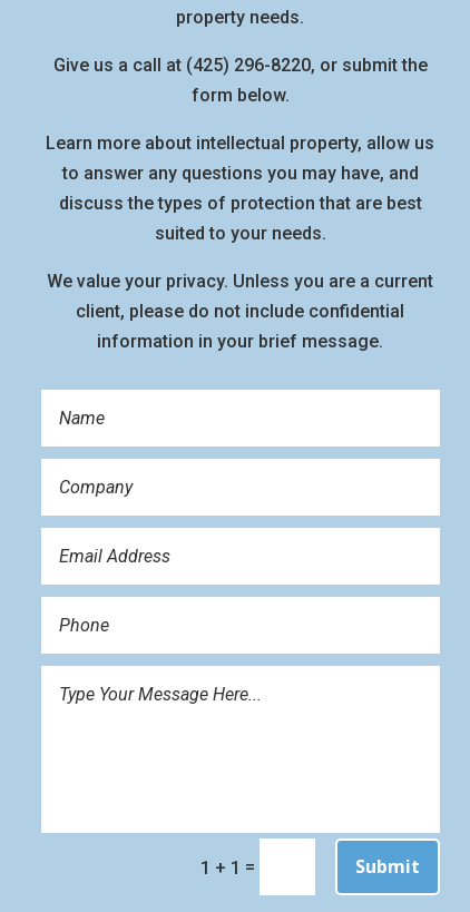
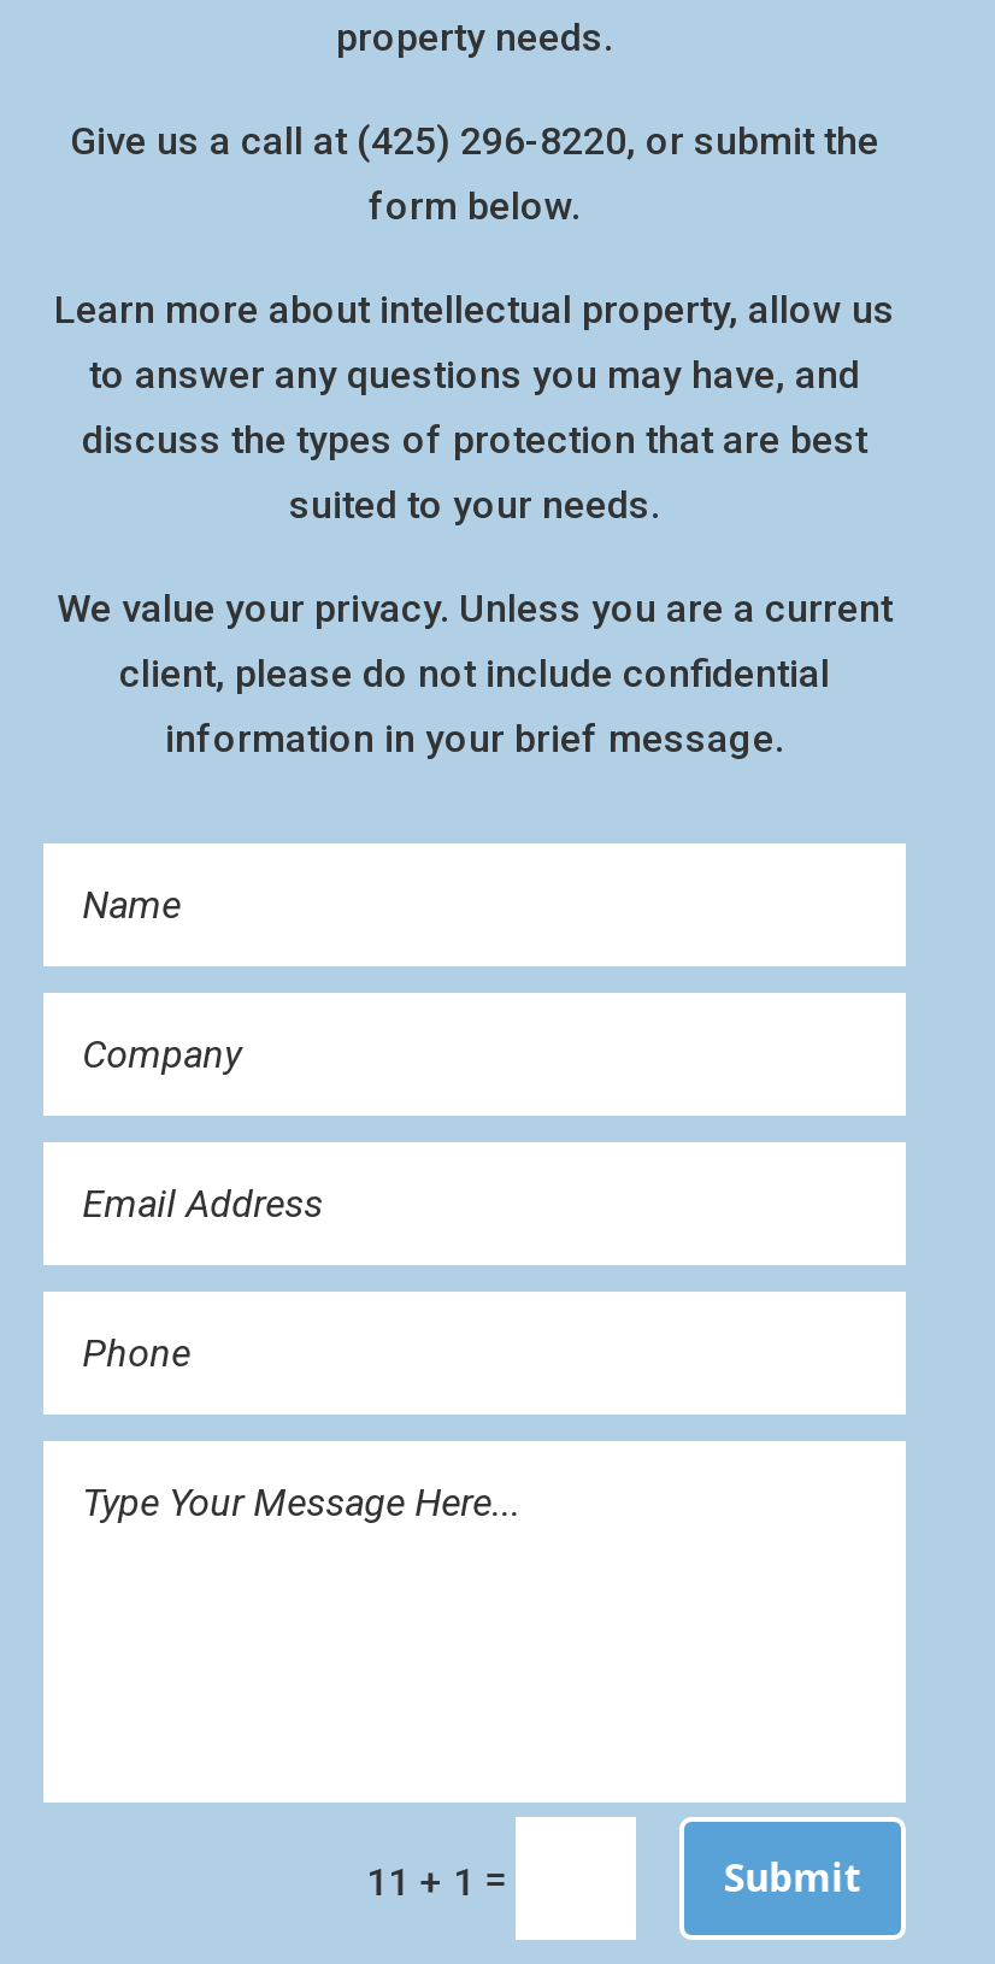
[201,857,260,879] 1 + 1 = -> [367,1854,516,1903] 11 + 1 =

